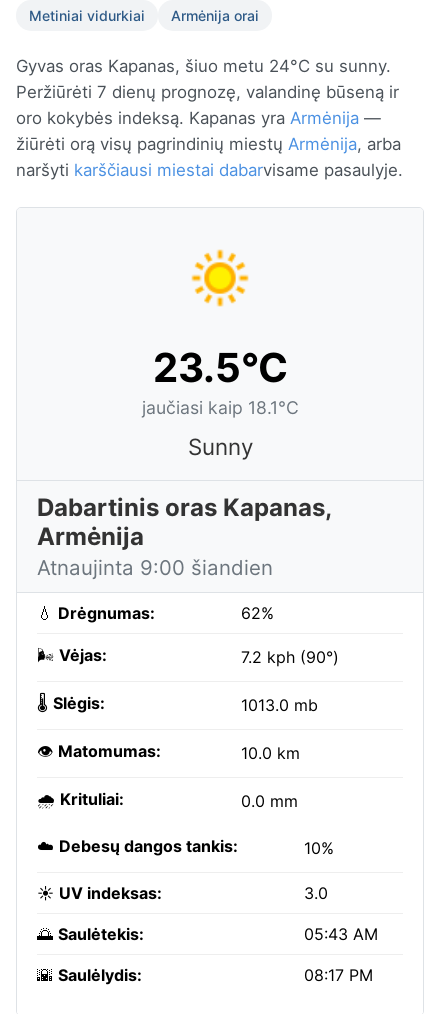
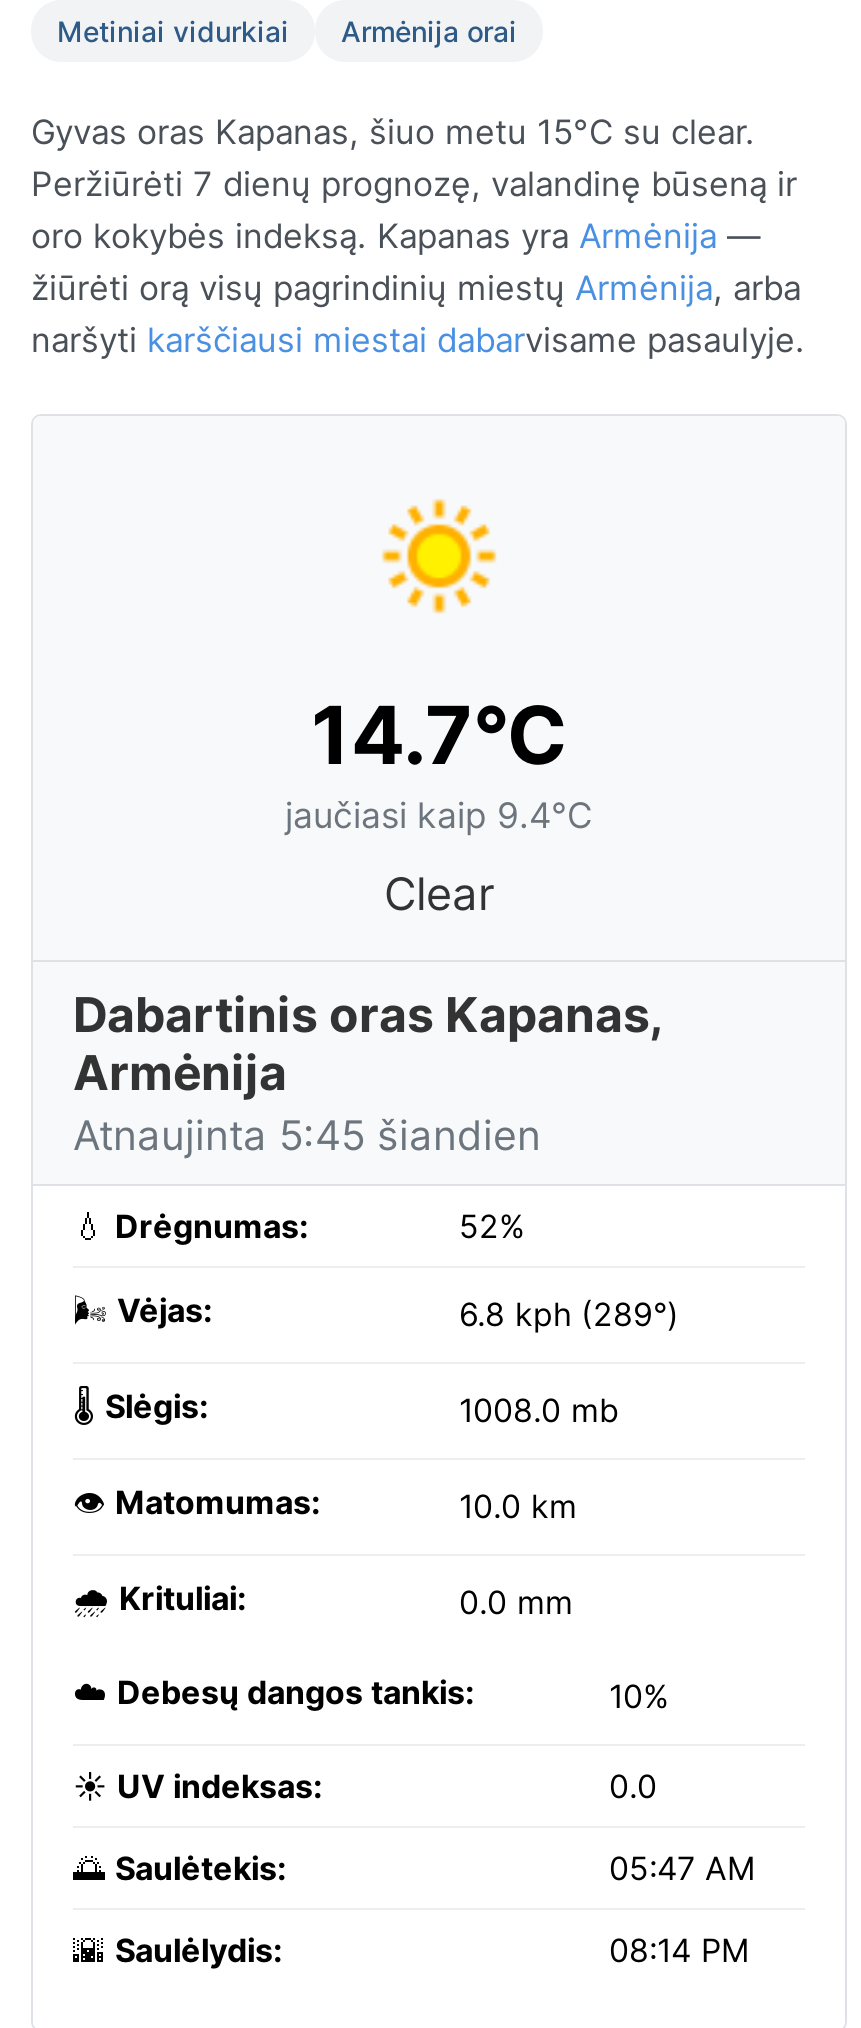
[16,56,391,76] Gyvas oras Kapanas, šiuo metu 24°C su sunny. -> [31,112,755,152] Gyvas oras Kapanas, šiuo metu 15°C su clear.
[141,343,298,418] 23.5°C | jaučiasi kaip 18.1°C -> [285,686,593,836] 14.7°C | jaučiasi kaip 9.4°C
[187,433,252,460] Sunny -> [384,866,494,920] Clear
[37,555,273,580] Atnaujinta 9:00 šiandien -> [73,1110,541,1160] Atnaujinta 5:45 šiandien
[241,603,274,623] 62% -> [459,1206,525,1246] 52%
[241,647,339,667] 7.2 kph (90°) -> [459,1294,679,1334] 6.8 kph (289°)
[241,695,318,715] 1013.0 mb -> [459,1390,619,1430] 1008.0 mb
[304,883,328,903] 3.0 -> [609,1766,657,1806] 0.0
[304,924,378,944] 05:43 AM -> [609,1848,755,1888] 05:47 AM
[304,965,373,985] 08:17 PM -> [609,1930,749,1970] 08:14 PM

